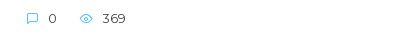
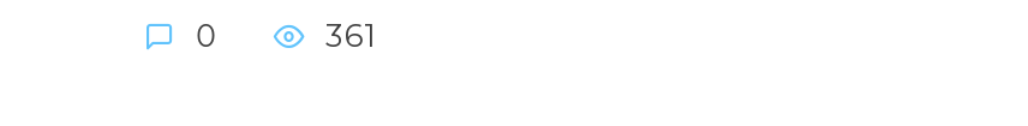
[101,11,125,26] 369 -> [325,18,373,54] 361

